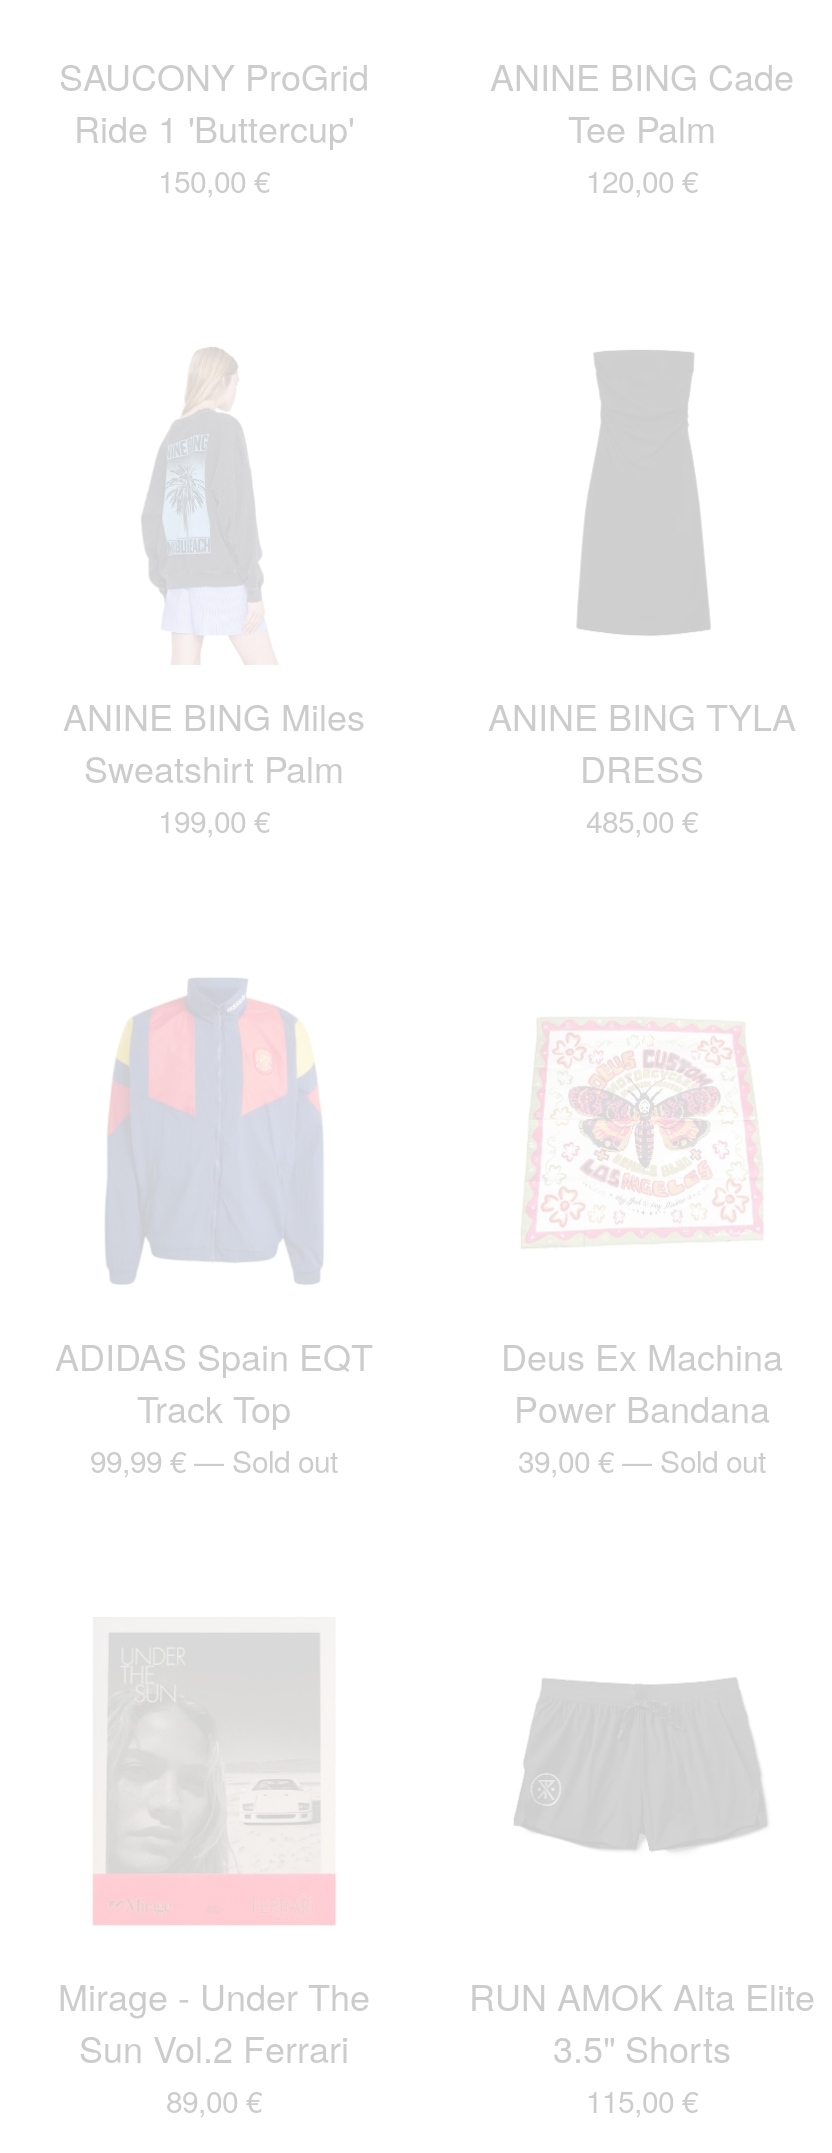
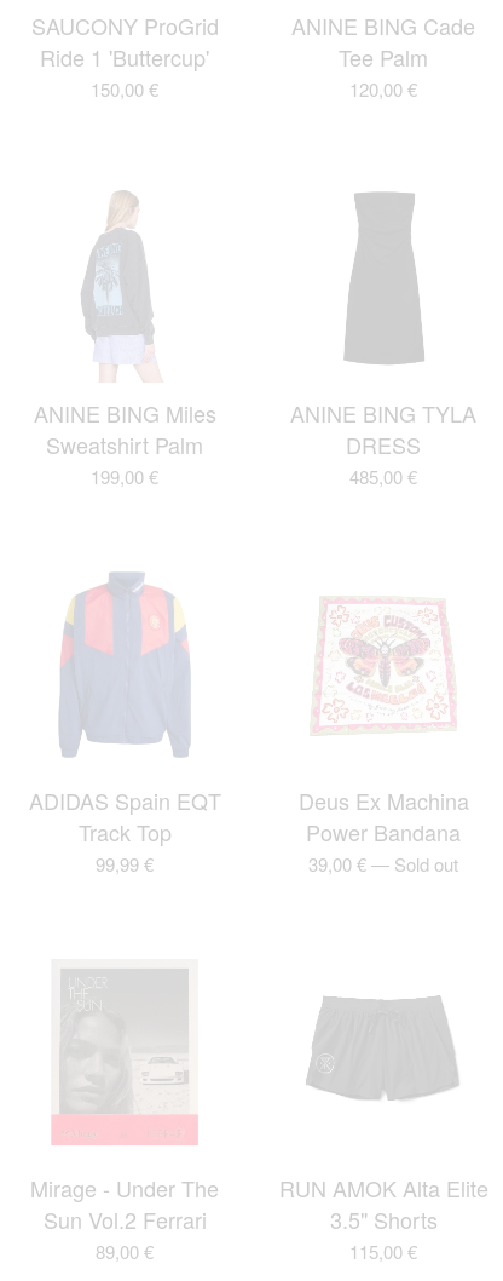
[90,1440,338,1482] 99,99 €— Sold out -> [96,852,154,877] 99,99 €

